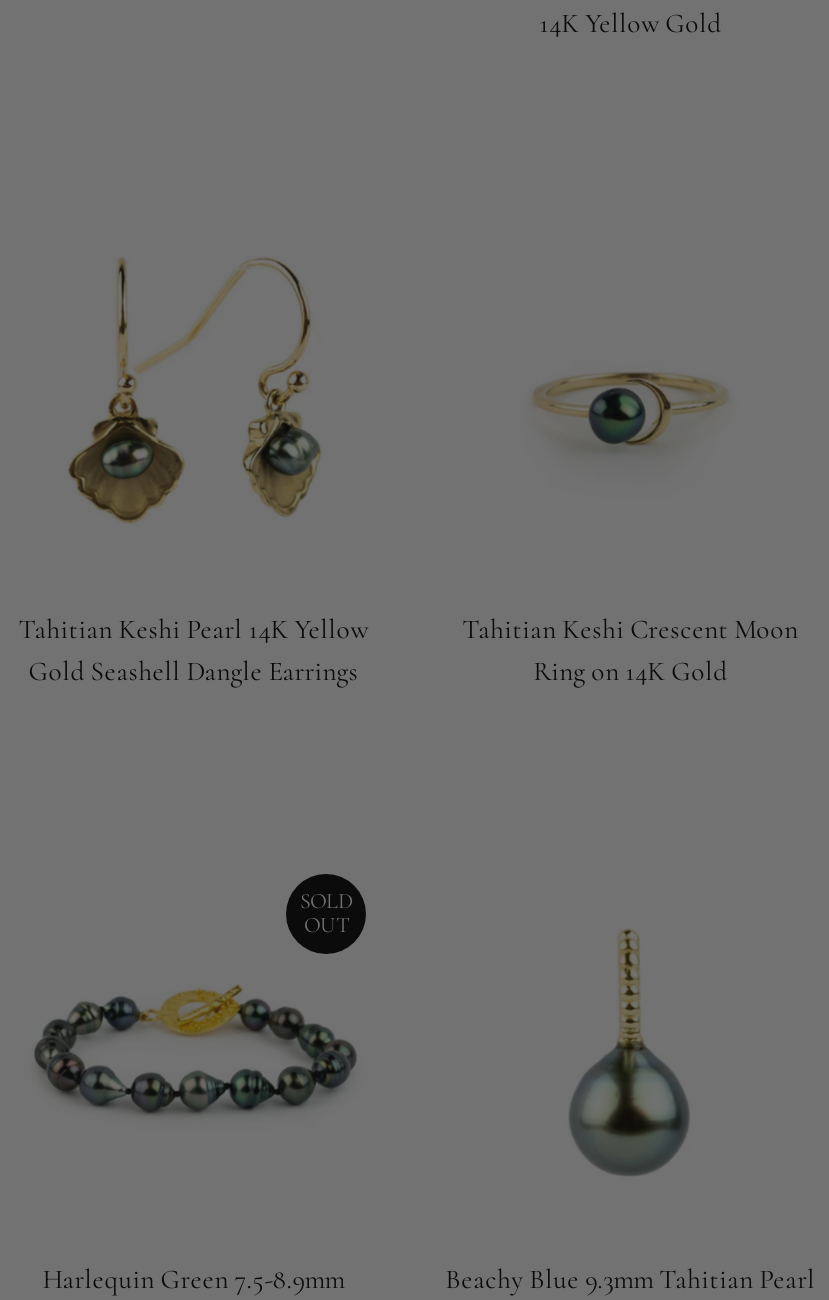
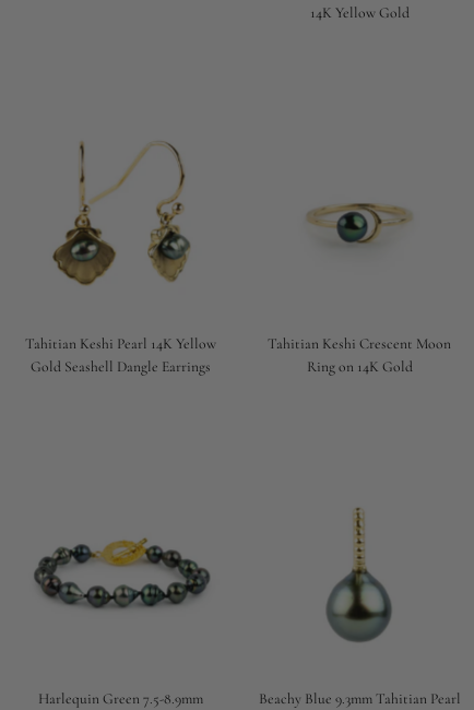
[300,888,354,938] SOLD | OUT -> none

